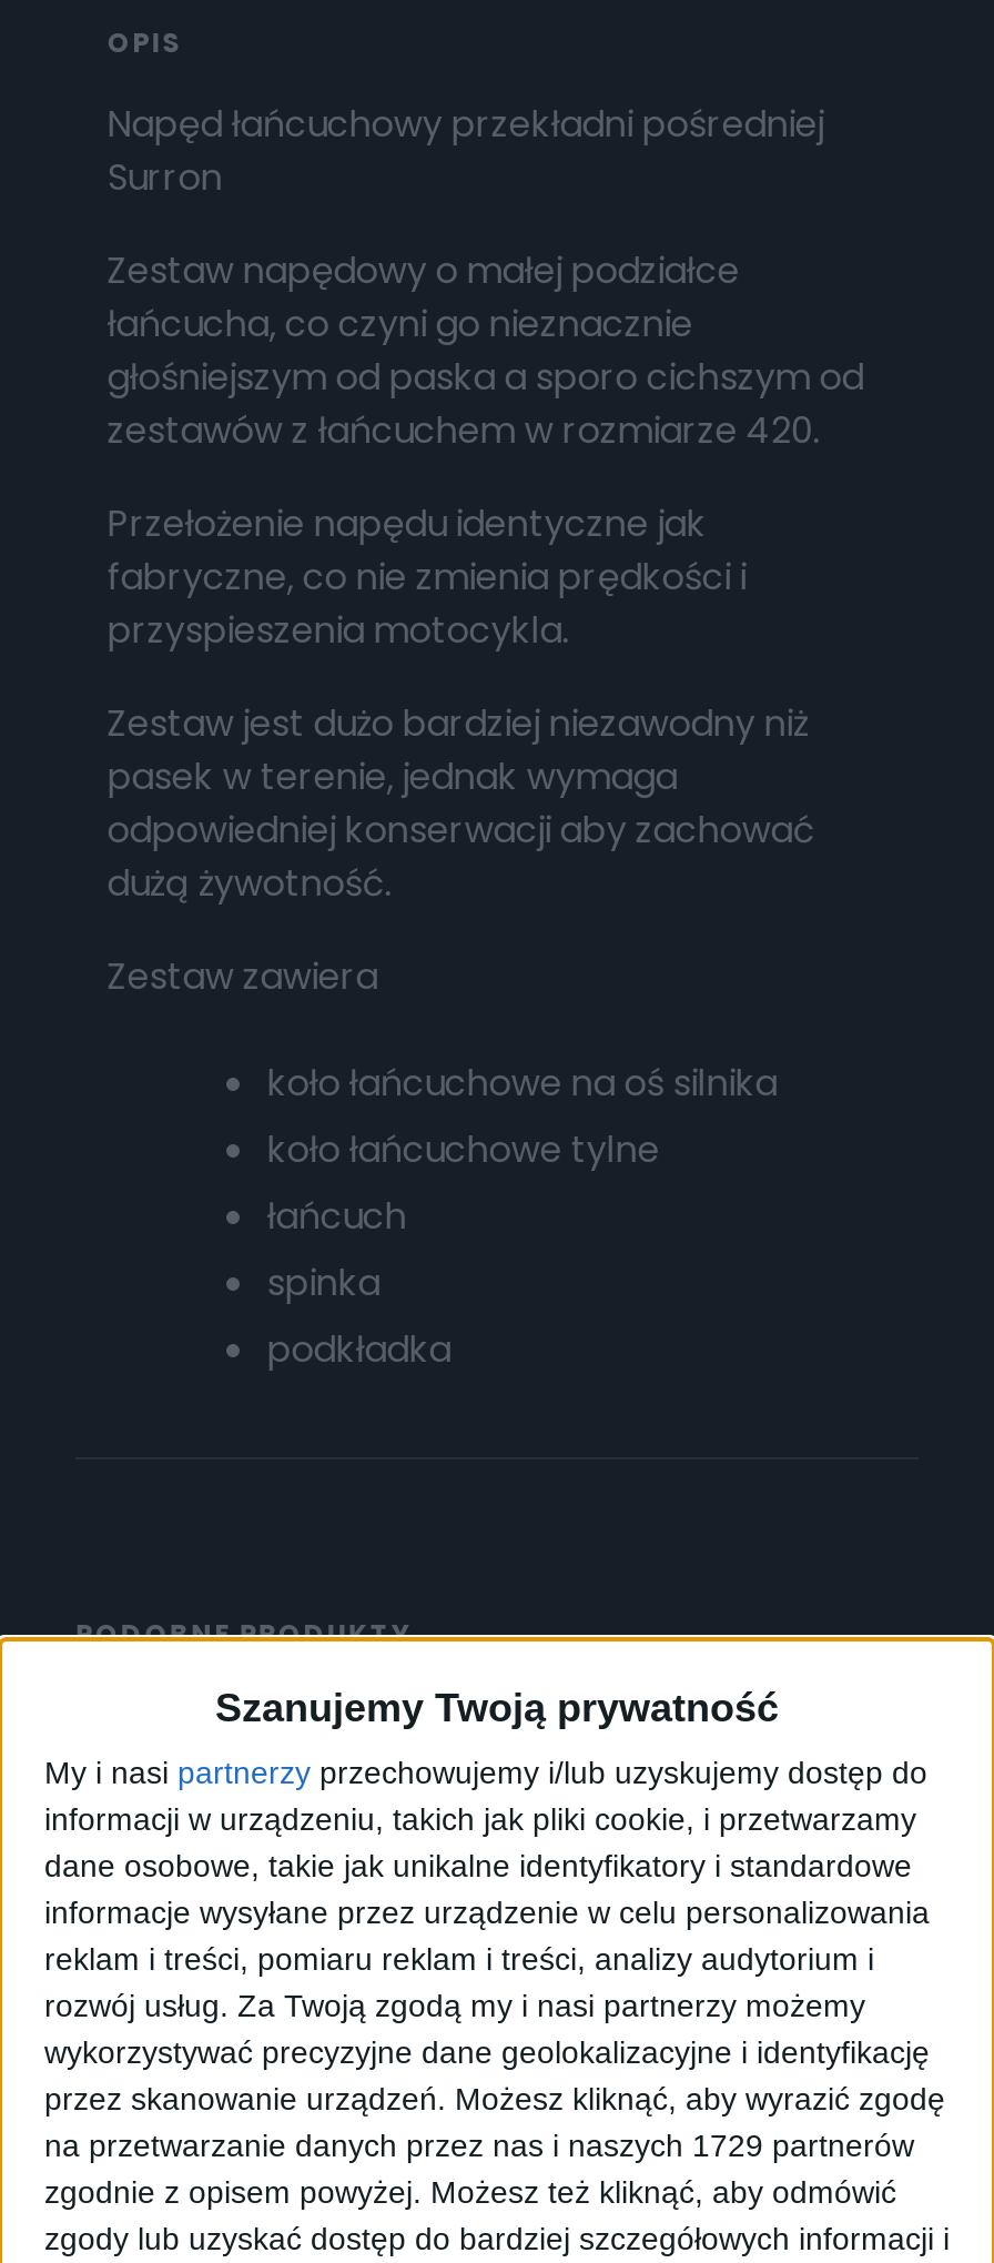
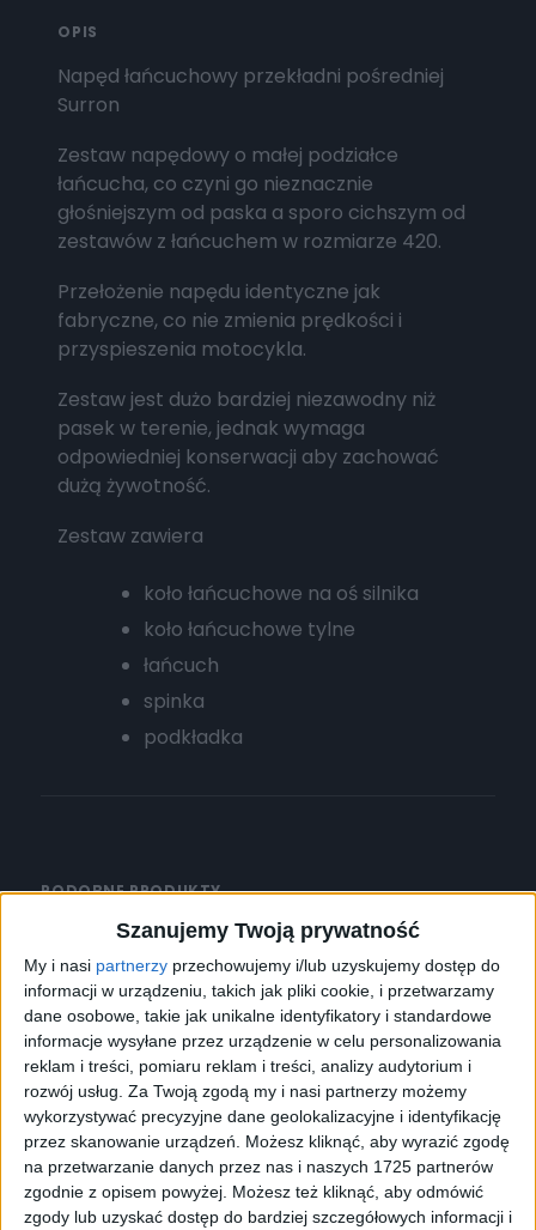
[44,2127,914,2163] na przetwarzanie danych przez nas i naszych 1729 partnerów -> [24,1157,493,1176] na przetwarzanie danych przez nas i naszych 1725 partnerów

